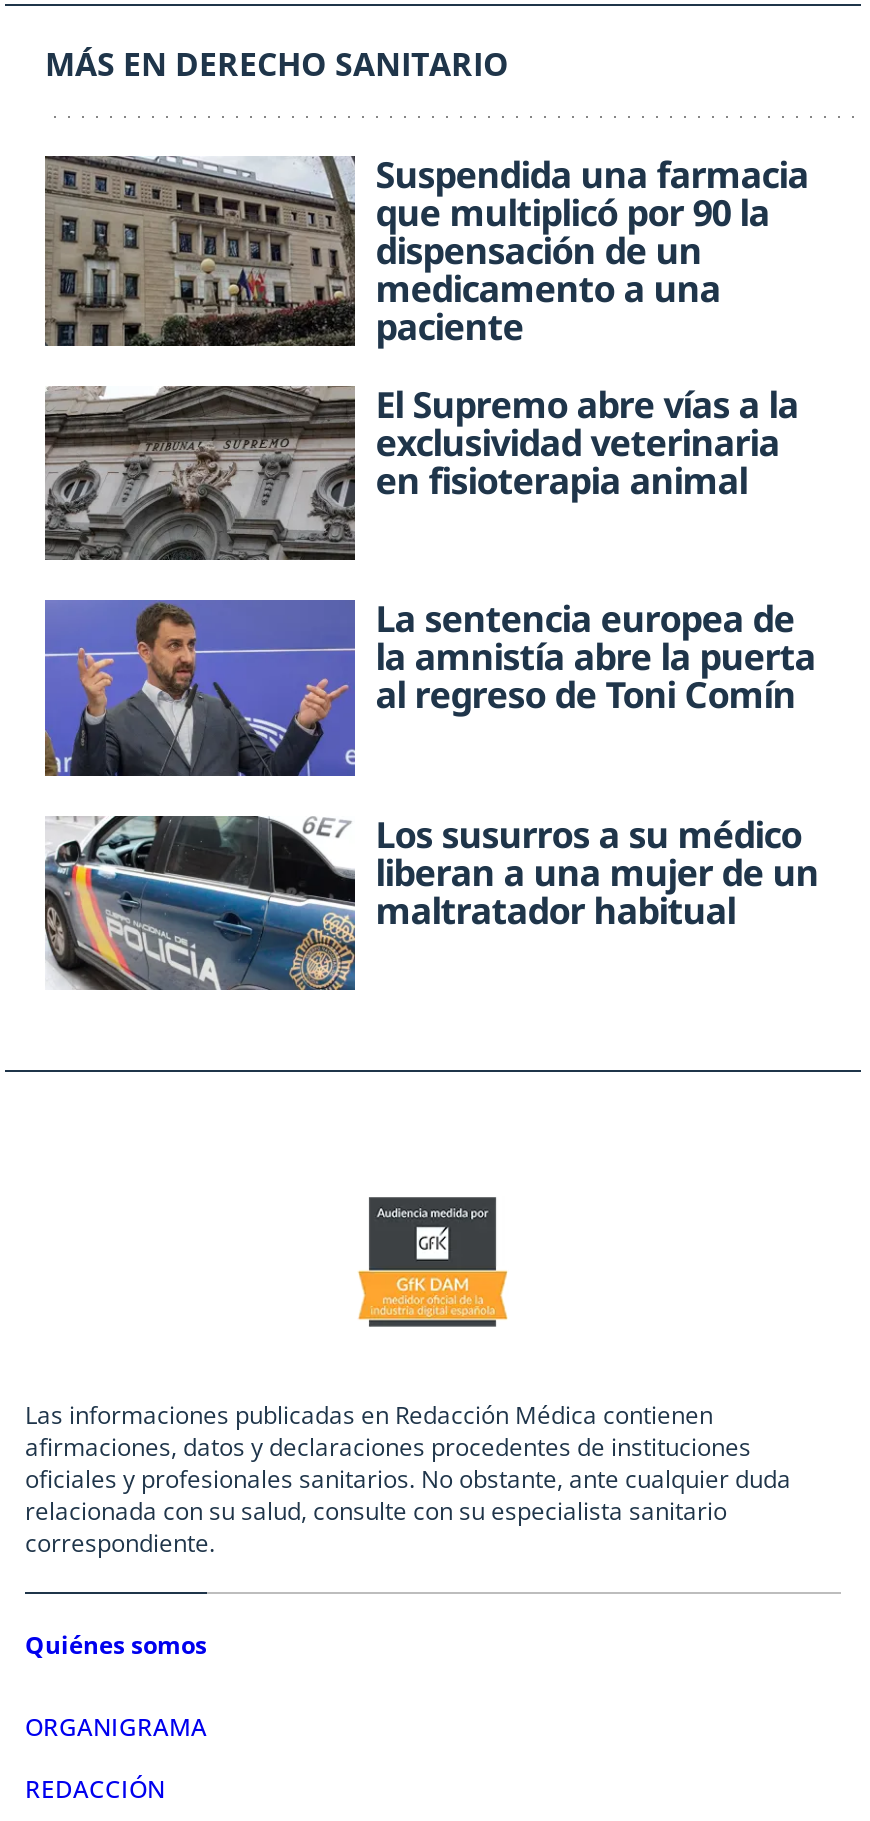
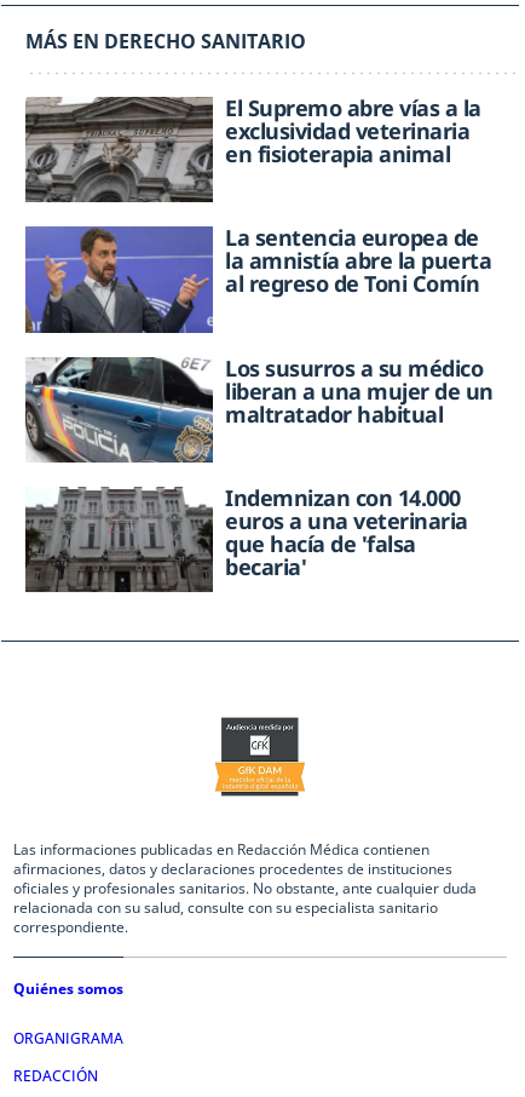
[43,150,808,350] [image] | Suspendida una farmacia | que multiplicó por 90 la | dispensación de un | medicamento a una | paciente -> none
moved [41,380,818,933] -> [23,93,493,428]: [image] | El Supremo abre vías a la | exclusividad veterinaria | ... | liberan a una mujer de un | maltratador habitual
none -> [24,483,468,593] [image] | Indemnizan con 14.000 | euros a una veterinaria | que hacía de 'falsa | becaria'

